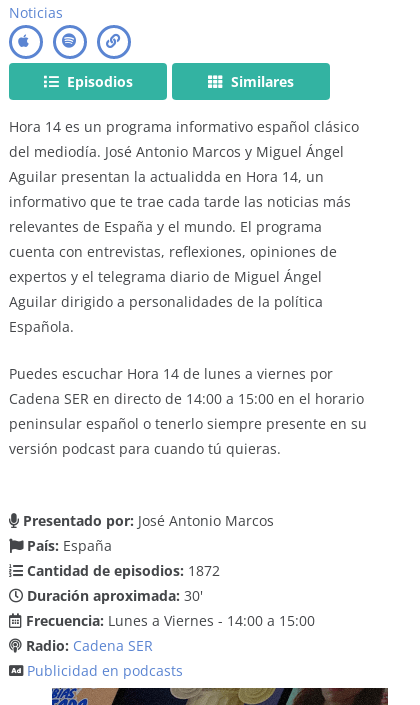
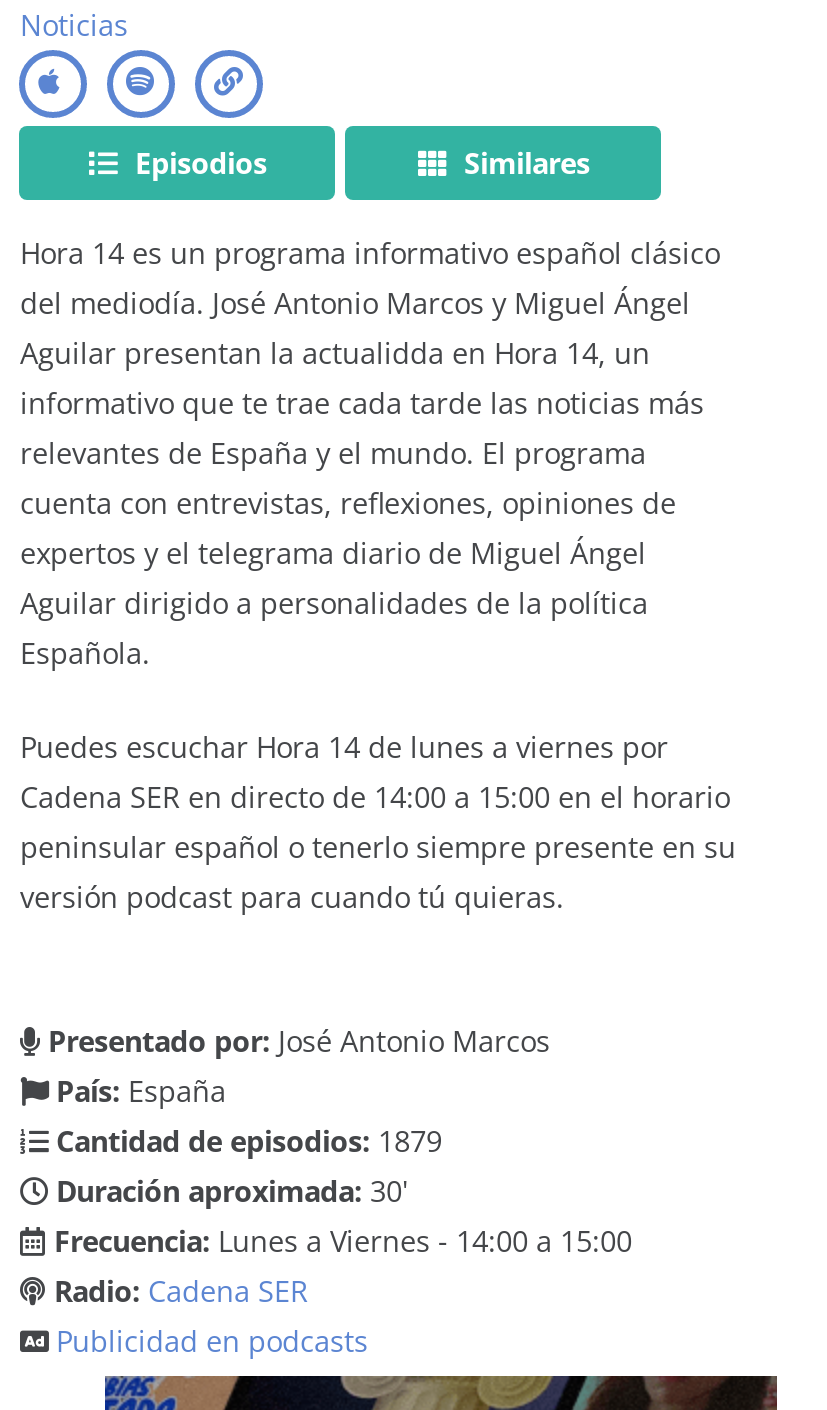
[23,560,220,579] Cantidad de episodios: 1872 -> [48,1121,442,1159] Cantidad de episodios: 1879

